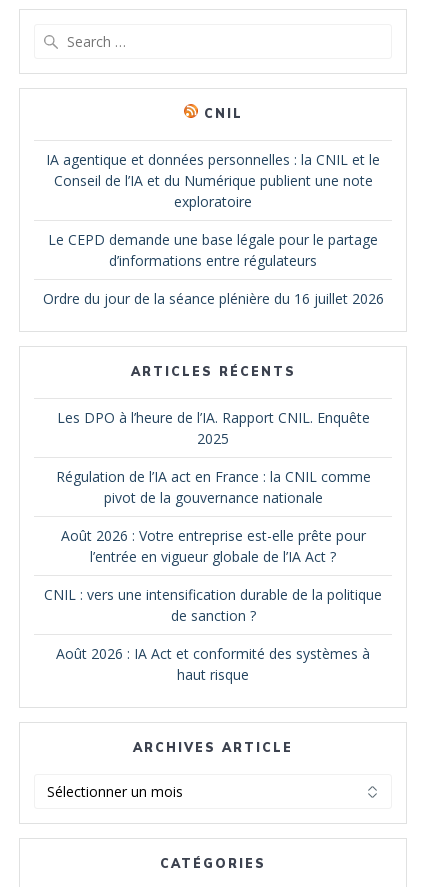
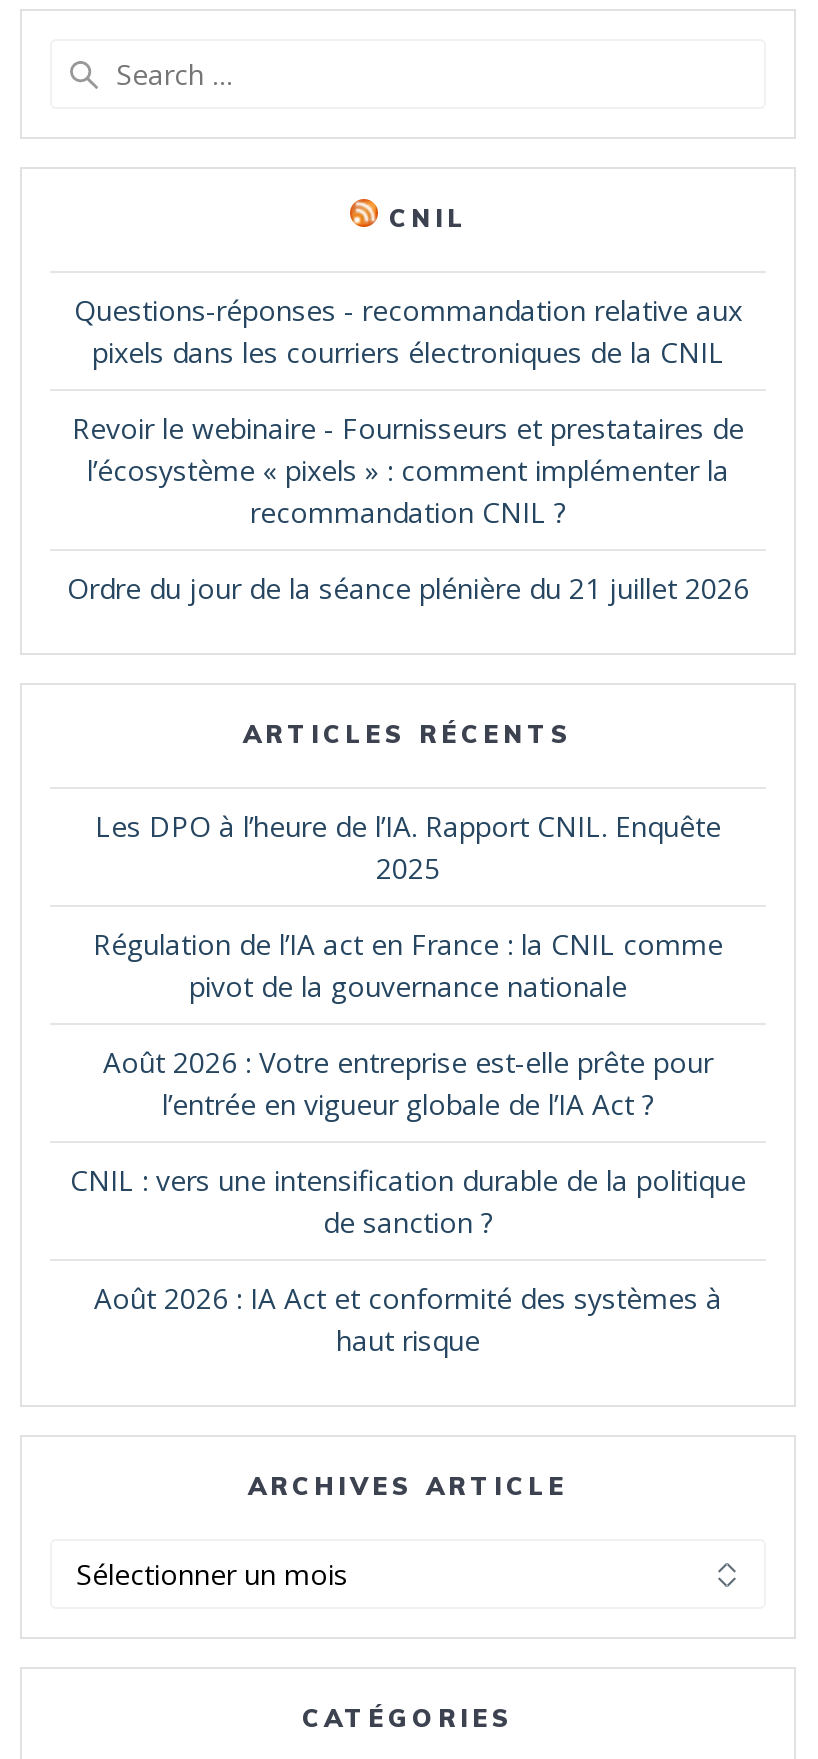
[46,150,380,211] IA agentique et données personnelles : la CNIL et le | Conseil de l’IA et du Numérique publient une note | exploratoire -> [74,292,742,372] Questions-réponses - recommandation relative aux | pixels dans les courriers électroniques de la CNIL
[48,230,378,270] Le CEPD demande une base légale pour le partage | d’informations entre régulateurs -> [72,410,744,532] Revoir le webinaire - Fournisseurs et prestataires de | l’écosystème « pixels » : comment implémenter la | recommandation CNIL ?
[42,289,383,308] Ordre du jour de la séance plénière du 16 juillet 2026 -> [67,570,749,608] Ordre du jour de la séance plénière du 21 juillet 2026

